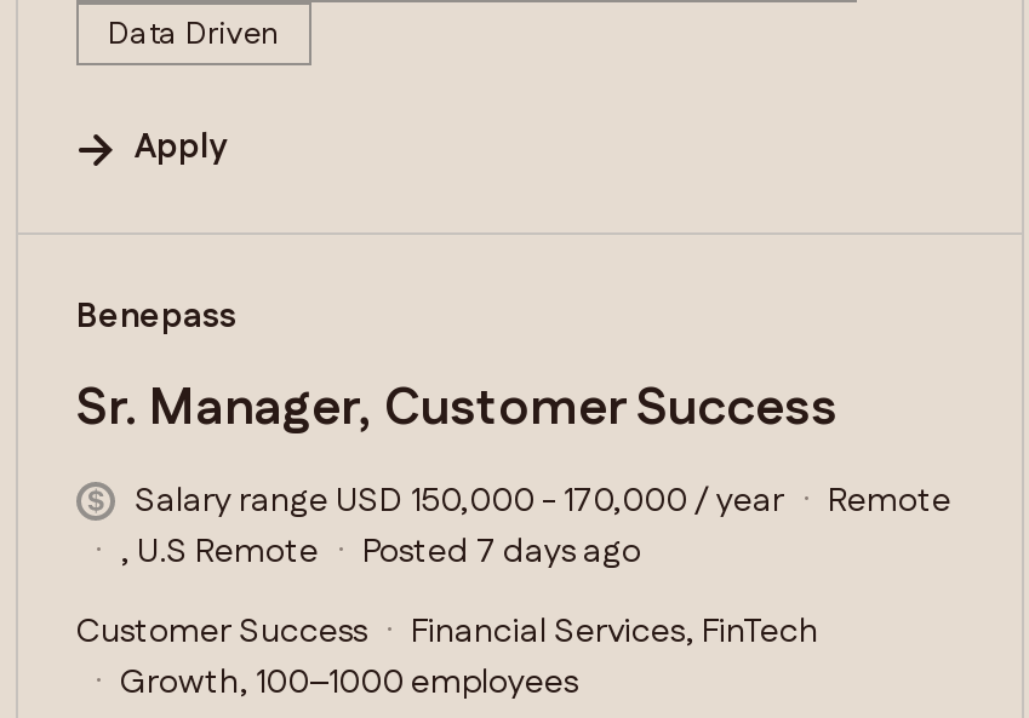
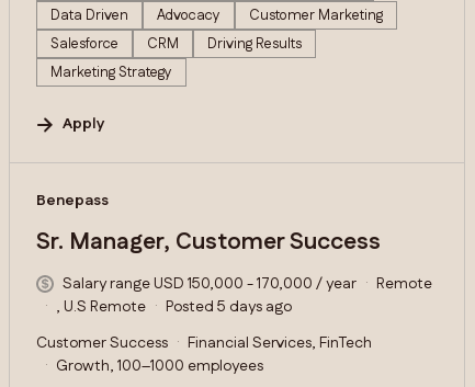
none -> [50,5,383,82] Advocacy | Customer Marketing | Salesforce | CRM | Driving Results | Marketing Strategy
[362,528,641,576] Posted 7 days ago -> [166,296,292,318] Posted 5 days ago

